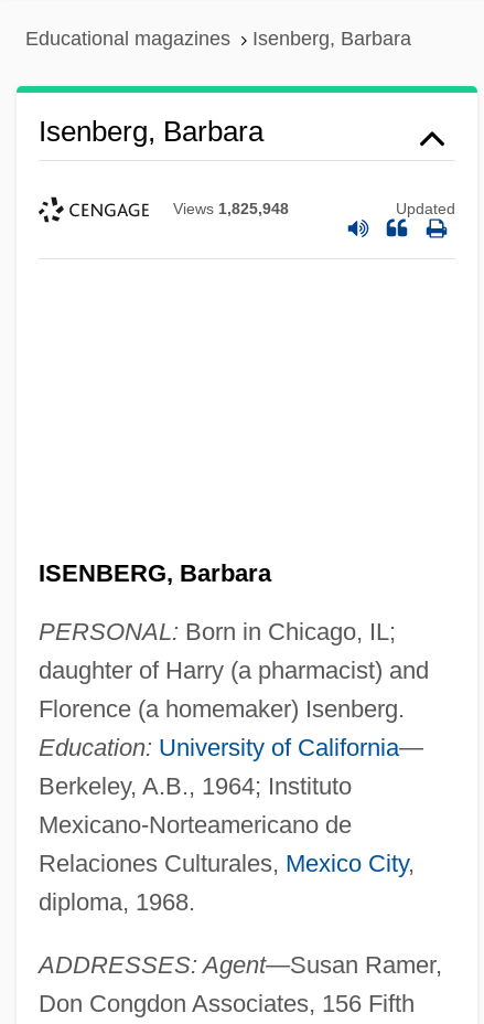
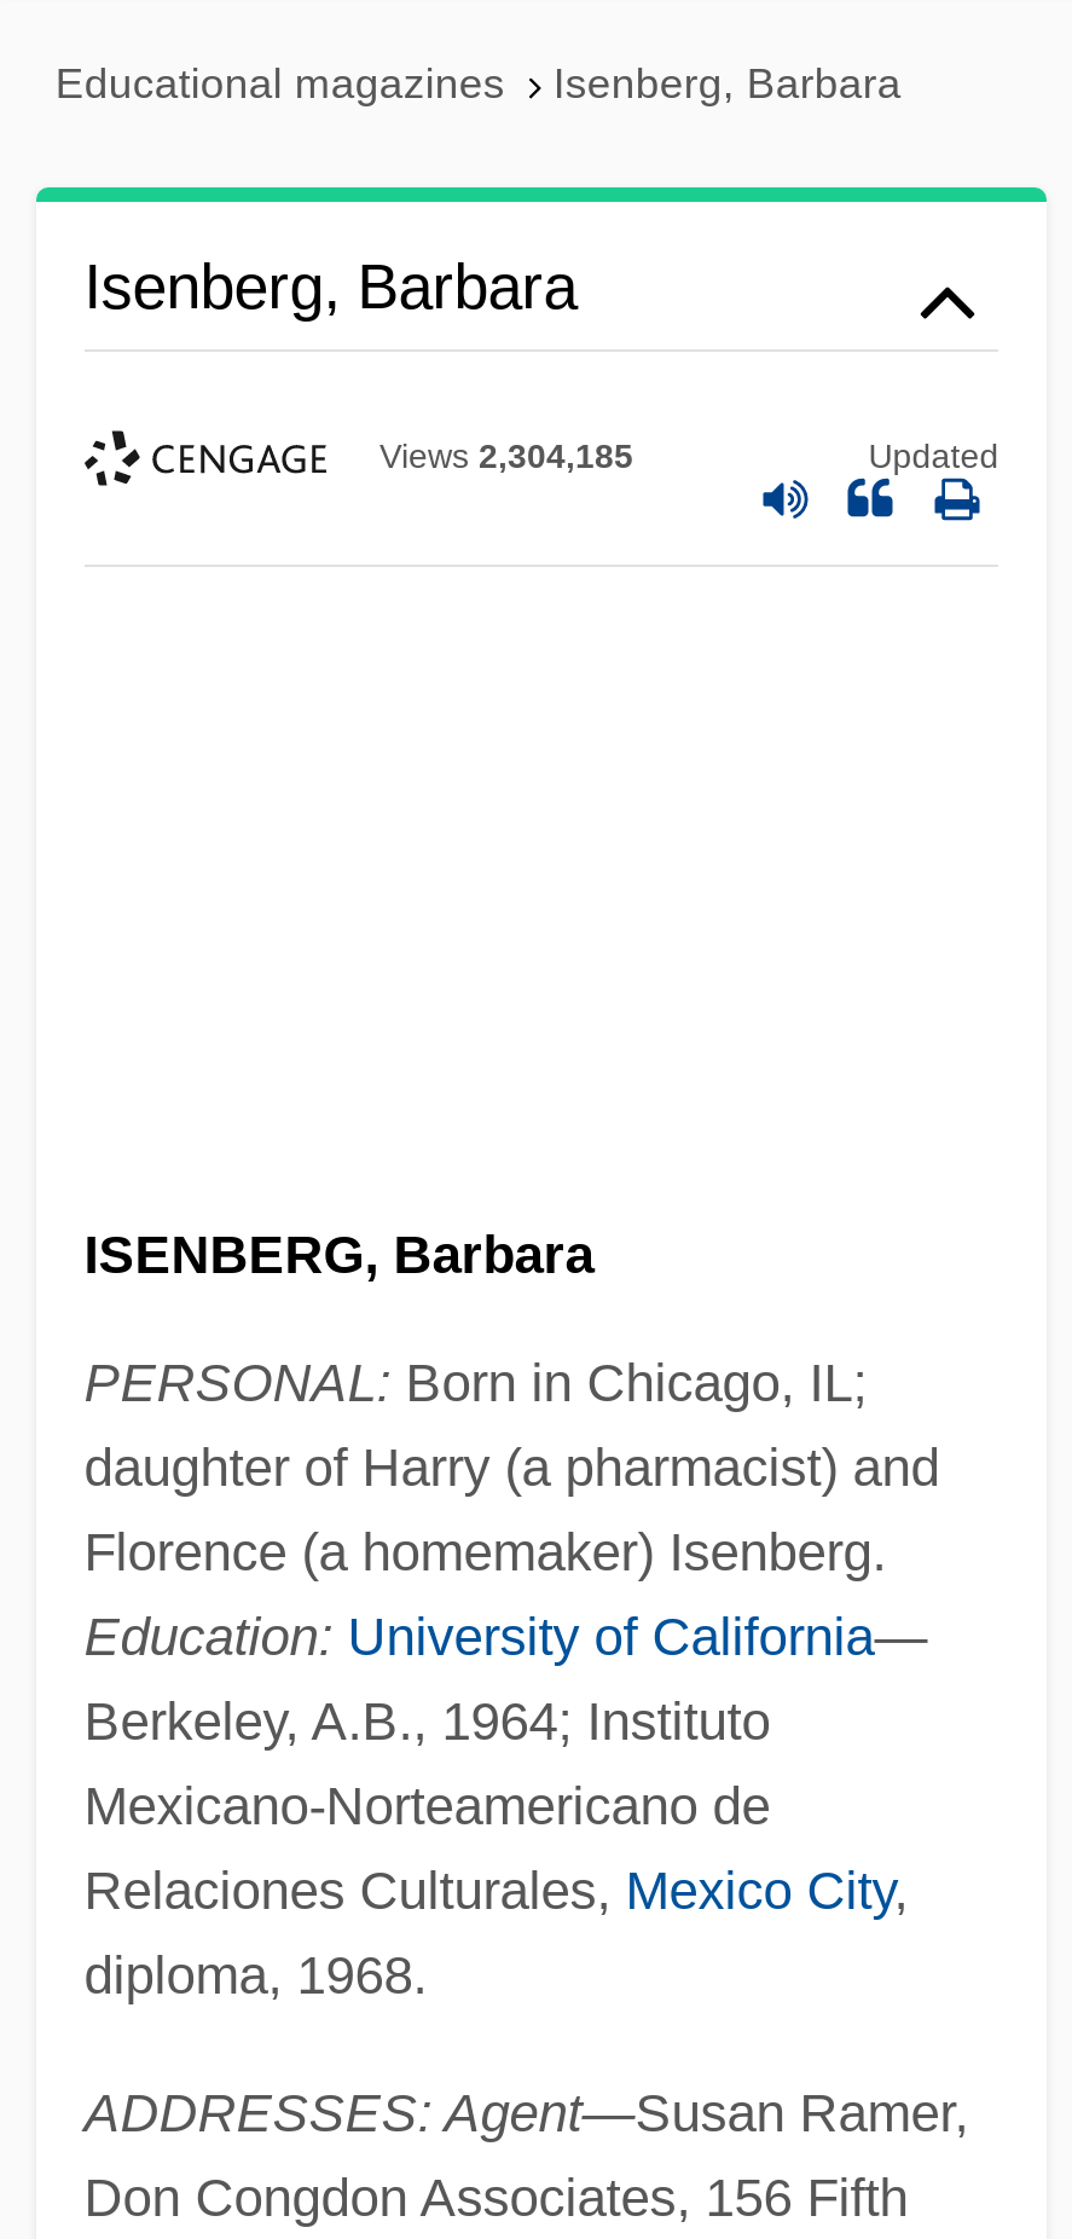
[173,200,289,218] Views 1,825,948 -> [379,438,633,476] Views 2,304,185

